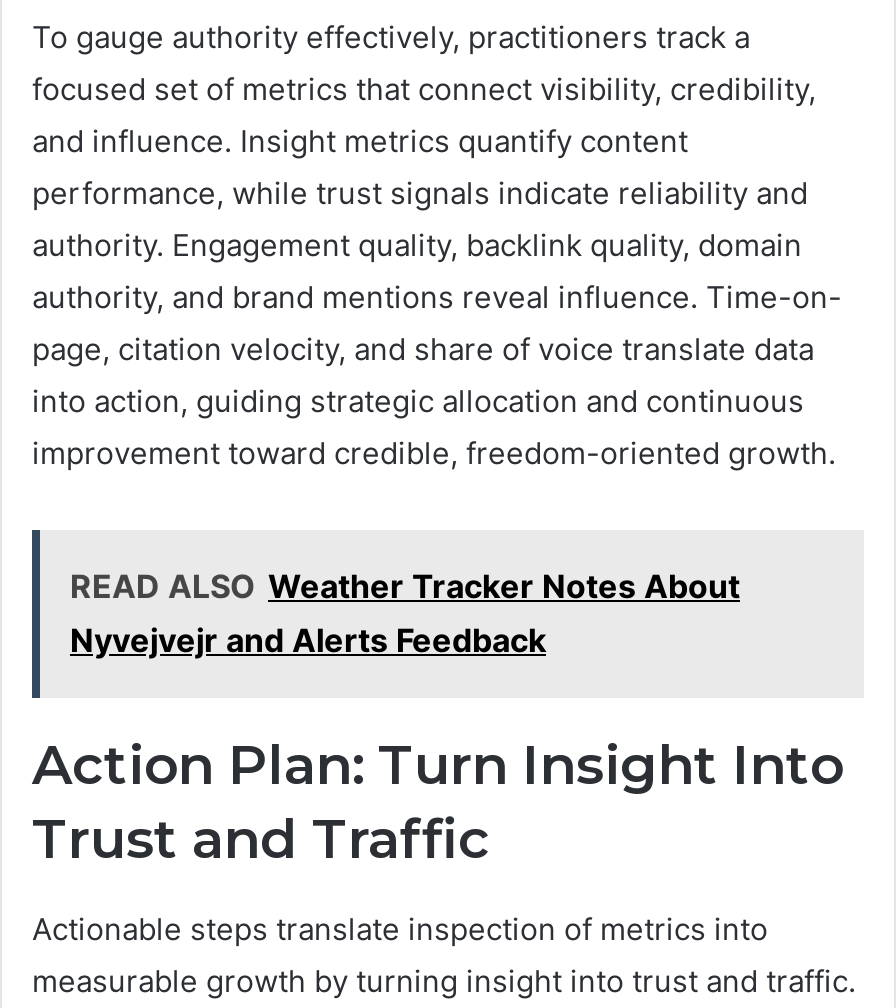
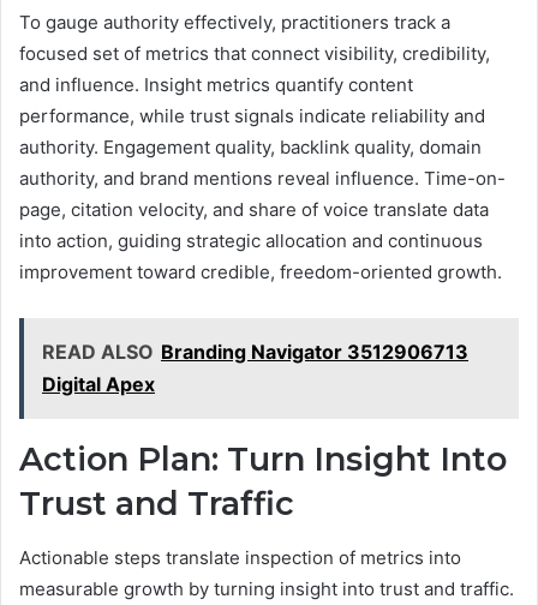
[70,566,740,660] READ ALSO Weather Tracker Notes About | Nyvejvejr and Alerts Feedback -> [42,340,468,396] READ ALSO Branding Navigator 3512906713 | Digital Apex

